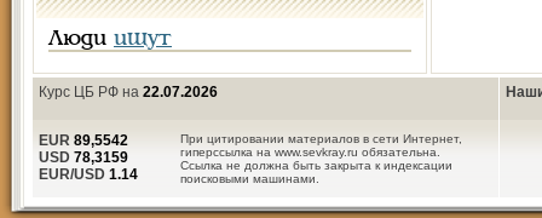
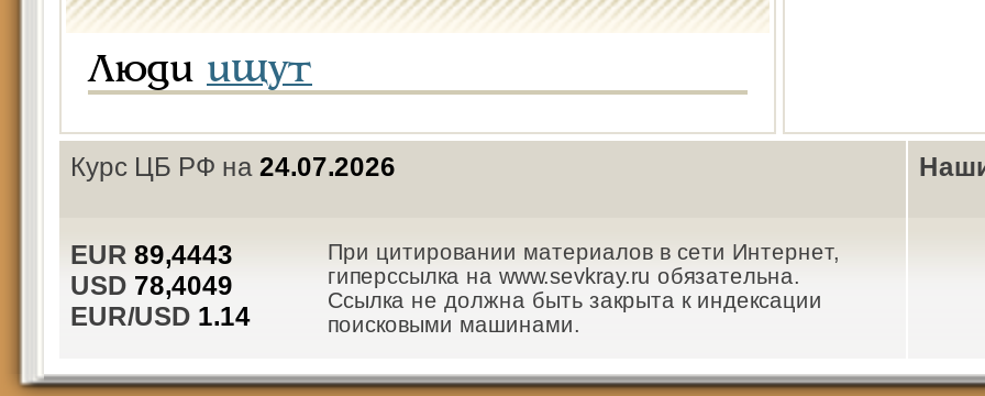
[39,84,218,101] Курс ЦБ РФ на 22.07.2026 -> [70,152,396,183] Курс ЦБ РФ на 24.07.2026
[39,132,128,149] EUR 89,5542 -> [70,240,233,271] EUR 89,4443
[39,149,128,166] USD 78,3159 -> [70,271,233,301] USD 78,4049

